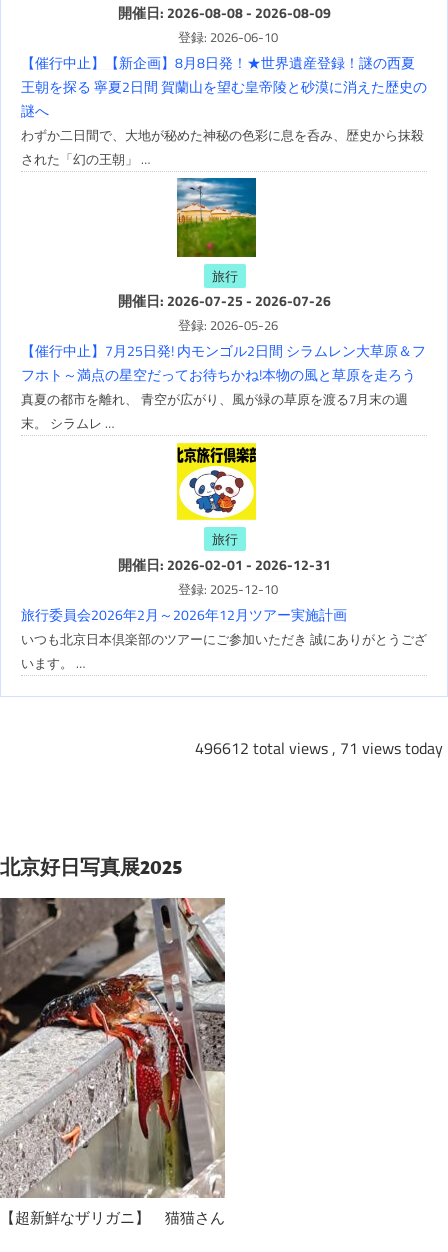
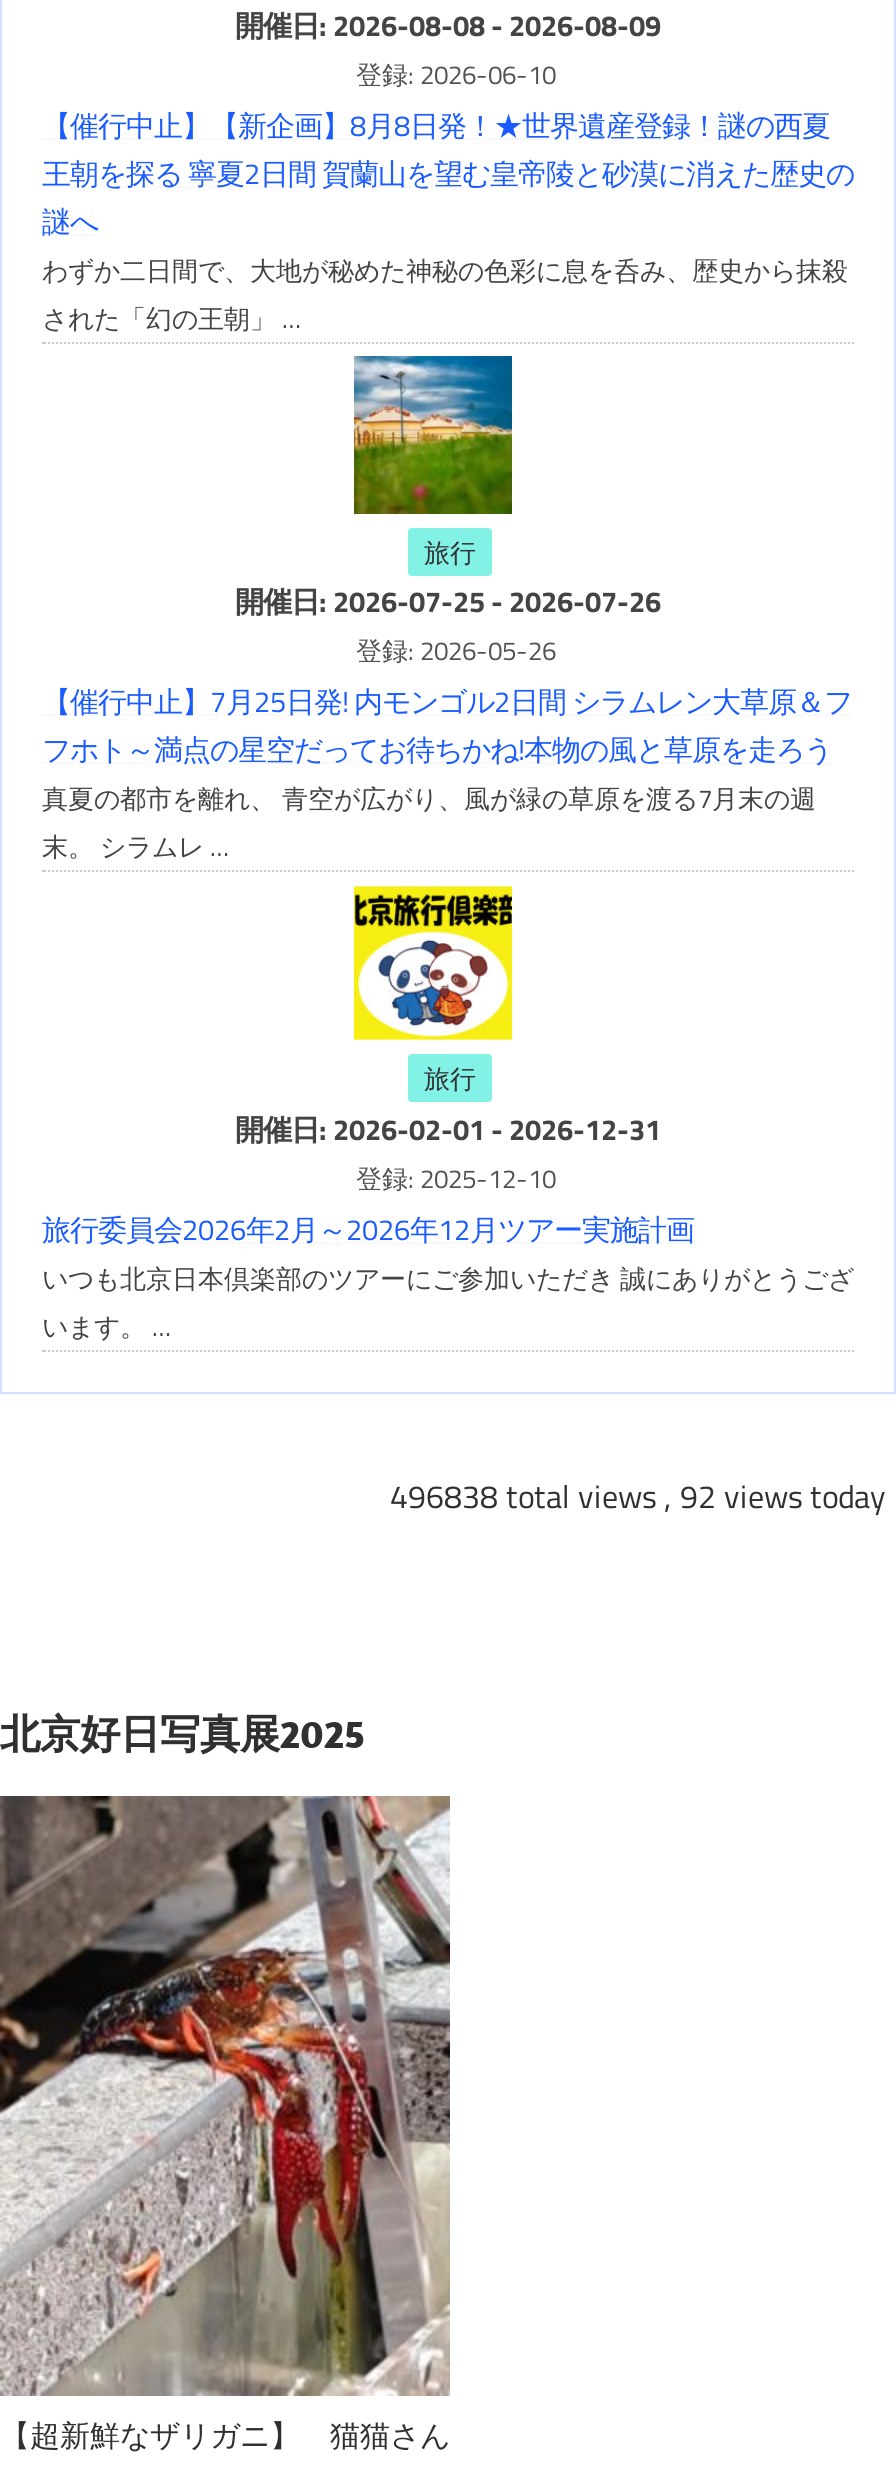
[195,735,443,759] 496612 total views, 71 views today -> [390,1471,886,1519] 496838 total views, 92 views today

